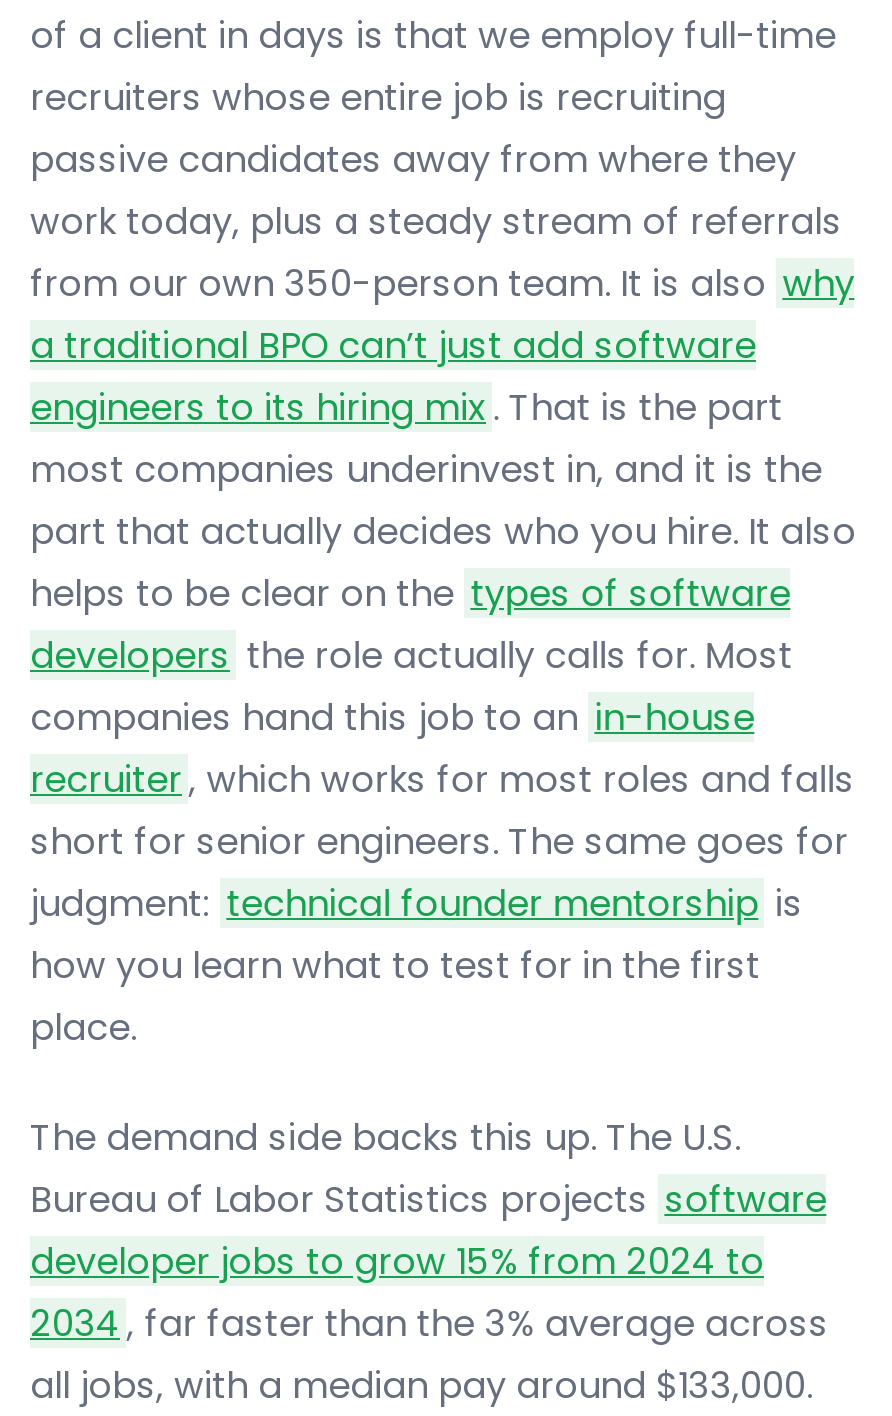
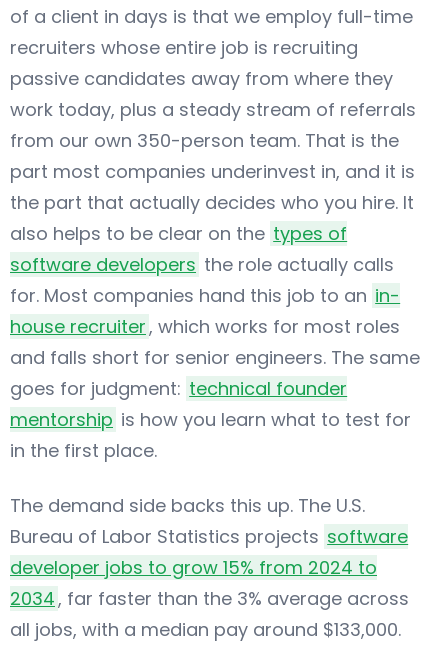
[30,257,856,1051] from our own 350-person team. It is also why | a traditional BPO can’t just add software | engineers to its hiring mix . That is the part | most companies underinvest in, and it is the | part that actually decides who you hire. It also | helps to be clear on the types of software | developers the role actually calls for. Most | companies hand this job to an in-house | recruiter , which works for most roles and falls | short for senior engineers. The same goes for | judgment: technical founder mentorship is | how you learn what to test for in the first | place. -> [10,128,420,463] from our own 350-person team. That is the | part most companies underinvest in, and it is | the part that actually decides who you hire. It | also helps to be clear on the types of | software developers the role actually calls | for. Most companies hand this job to an in- | house recruiter , which works for most roles | and falls short for senior engineers. The same | goes for judgment: technical founder | mentorship is how you learn what to test for | in the first place.

